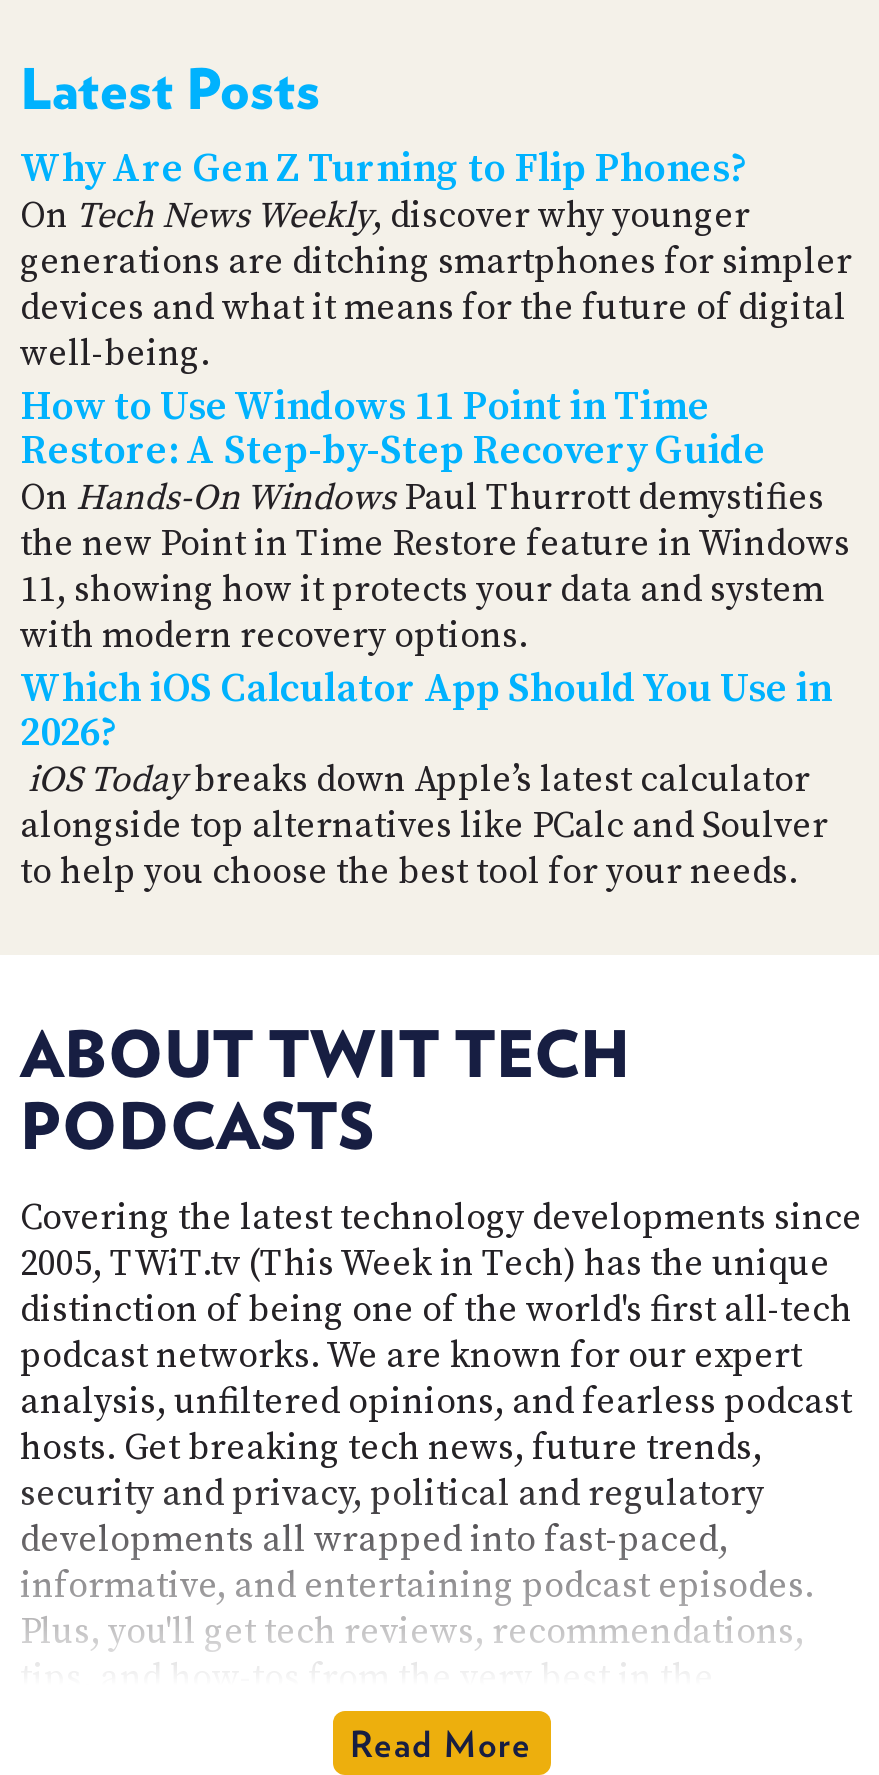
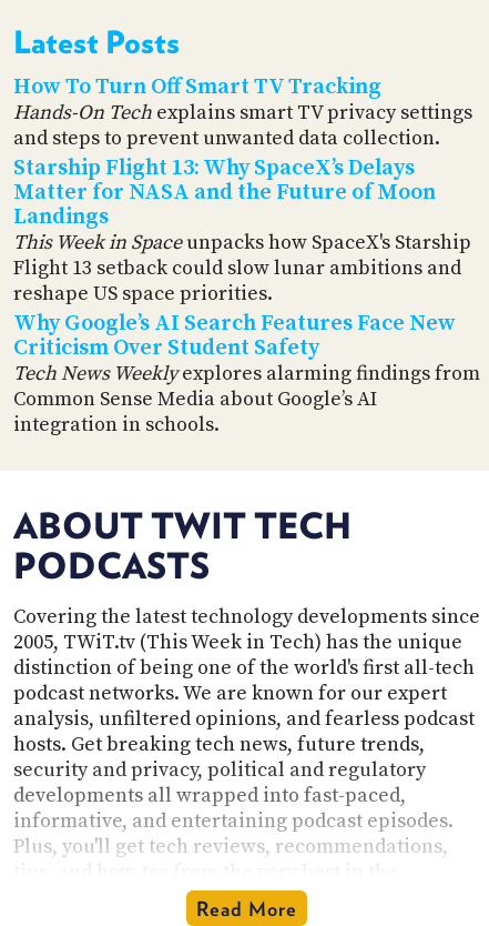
[20,145,852,895] Why Are Gen Z Turning to Flip Phones? | On Tech News Weekly, discover why younger | generations are ditching smartphones for simpler | devices and what it means for the future of digital | well-being. | How to Use Windows 11 Point in Time | Restore: A Step-by-Step Recovery Guide | On Hands-On Windows Paul Thurrott demystifies | the new Point in Time Restore feature in Windows | 11, showing how it protects your data and system | with modern recovery options. | Which iOS Calculator App Should You Use in | 2026? | iOS Todaybreaks down Apple’s latest calculator | alongside top alternatives like PCalc and Soulver | to help you choose the best tool for your needs. -> [13,73,480,437] How To Turn Off Smart TV Tracking | Hands-On Tech explains smart TV privacy settings | and steps to prevent unwanted data collection. | Starship Flight 13: Why SpaceX’s Delays | Matter for NASA and the Future of Moon | Landings | This Week in Space unpacks how SpaceX's Starship | Flight 13 setback could slow lunar ambitions and | reshape US space priorities. | Why Google’s AI Search Features Face New | Criticism Over Student Safety | Tech News Weeklyexplores alarming findings from | Common Sense Media about Google’s AI | integration in schools.

